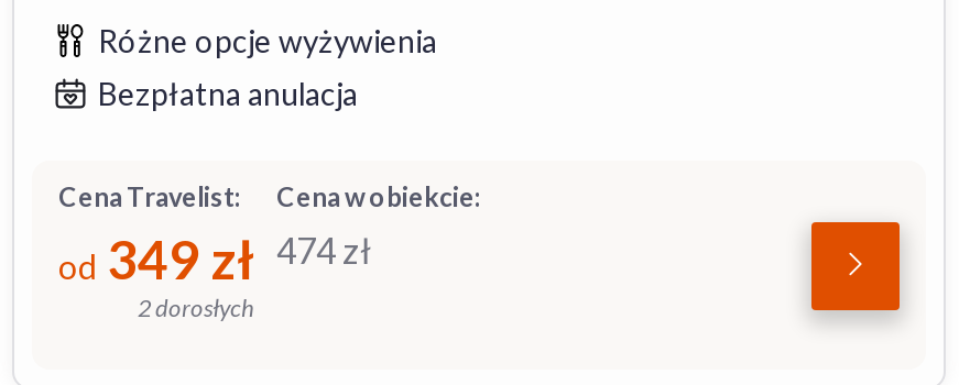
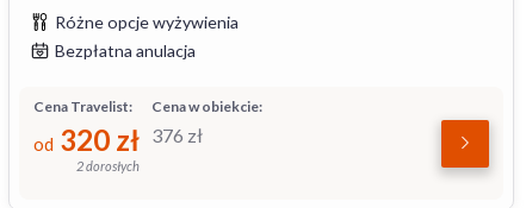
[58,227,254,290] od 349 zł -> [33,122,140,157] od 320 zł
[276,229,371,271] 474 zł -> [151,124,203,146] 376 zł

